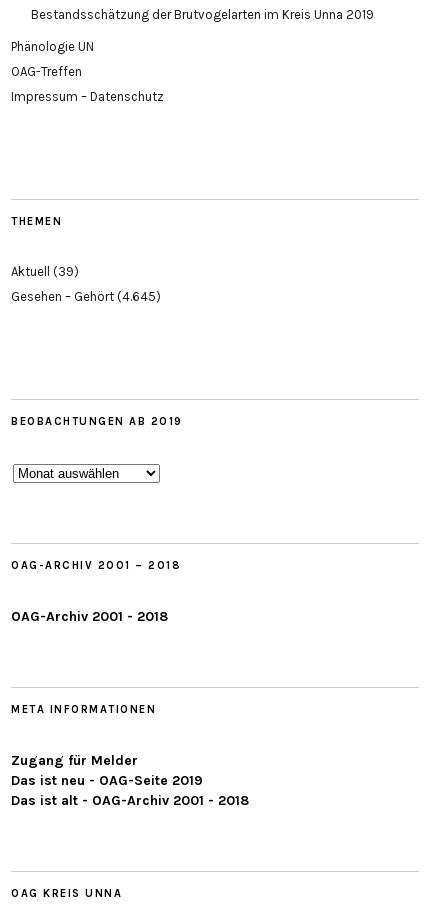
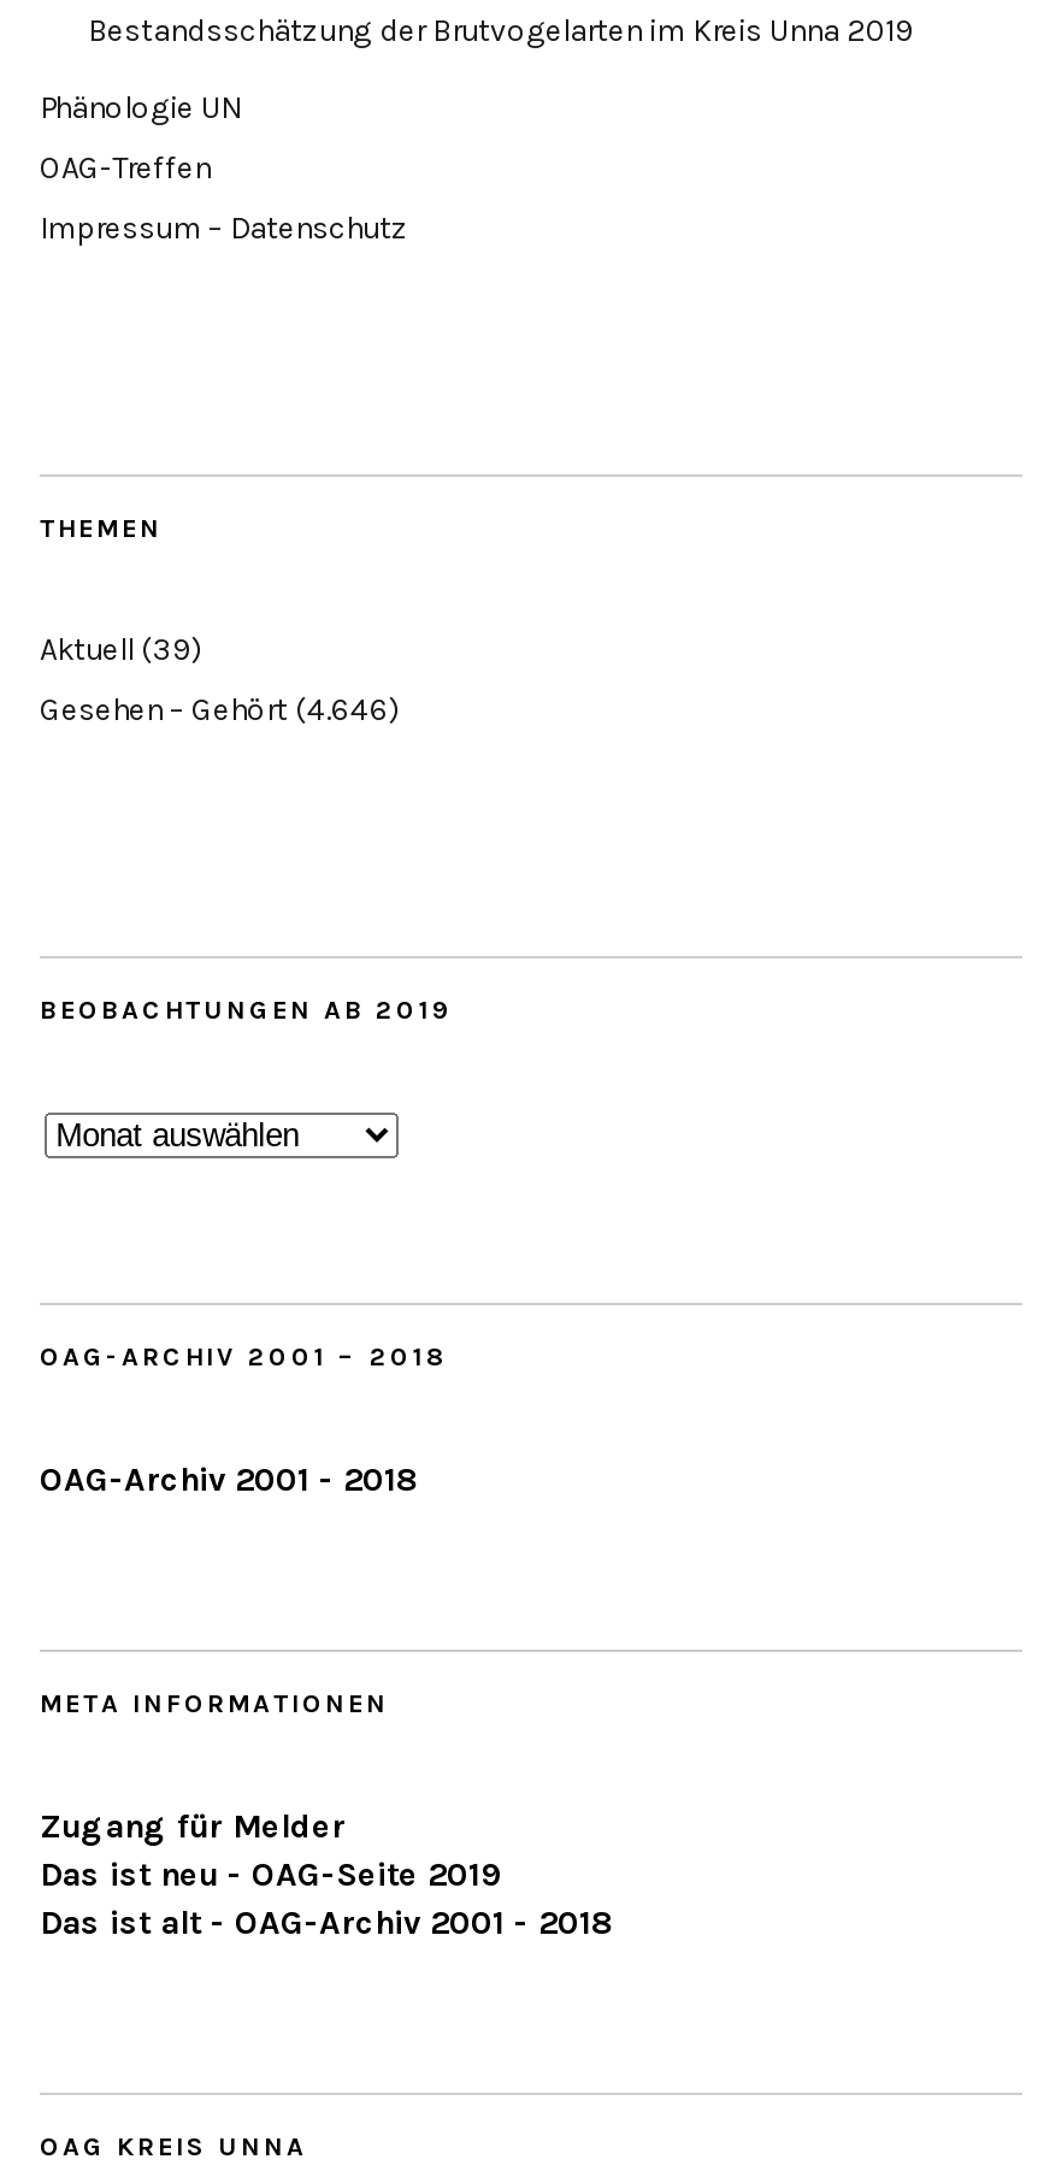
[11,289,161,304] Gesehen – Gehört (4.645) -> [40,693,401,729] Gesehen – Gehört (4.646)

